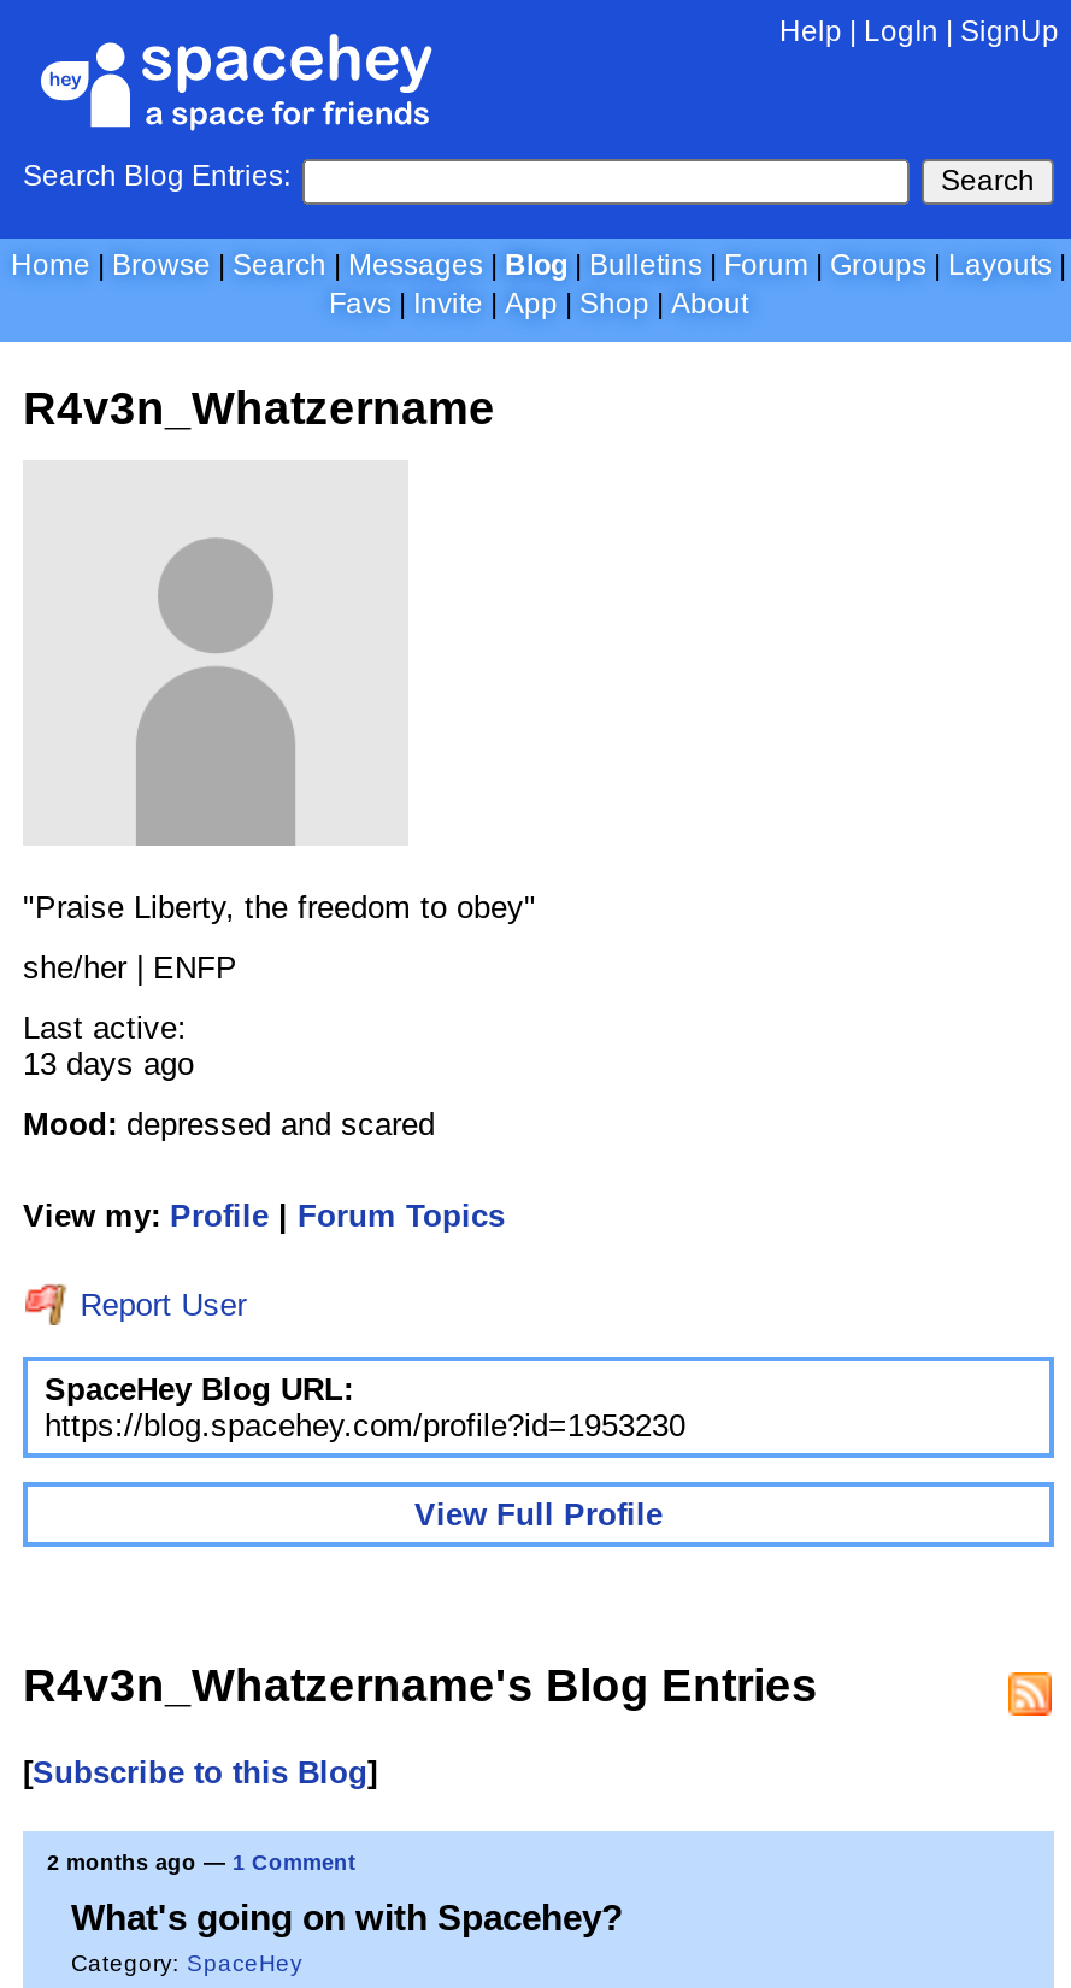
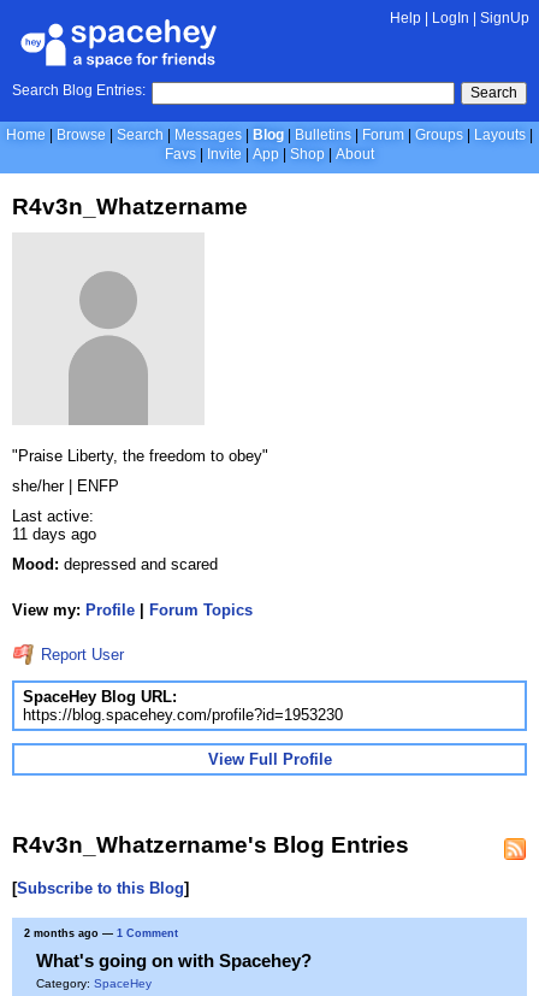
[23,1045,194,1081] 13 days ago -> [12,525,96,543] 11 days ago

